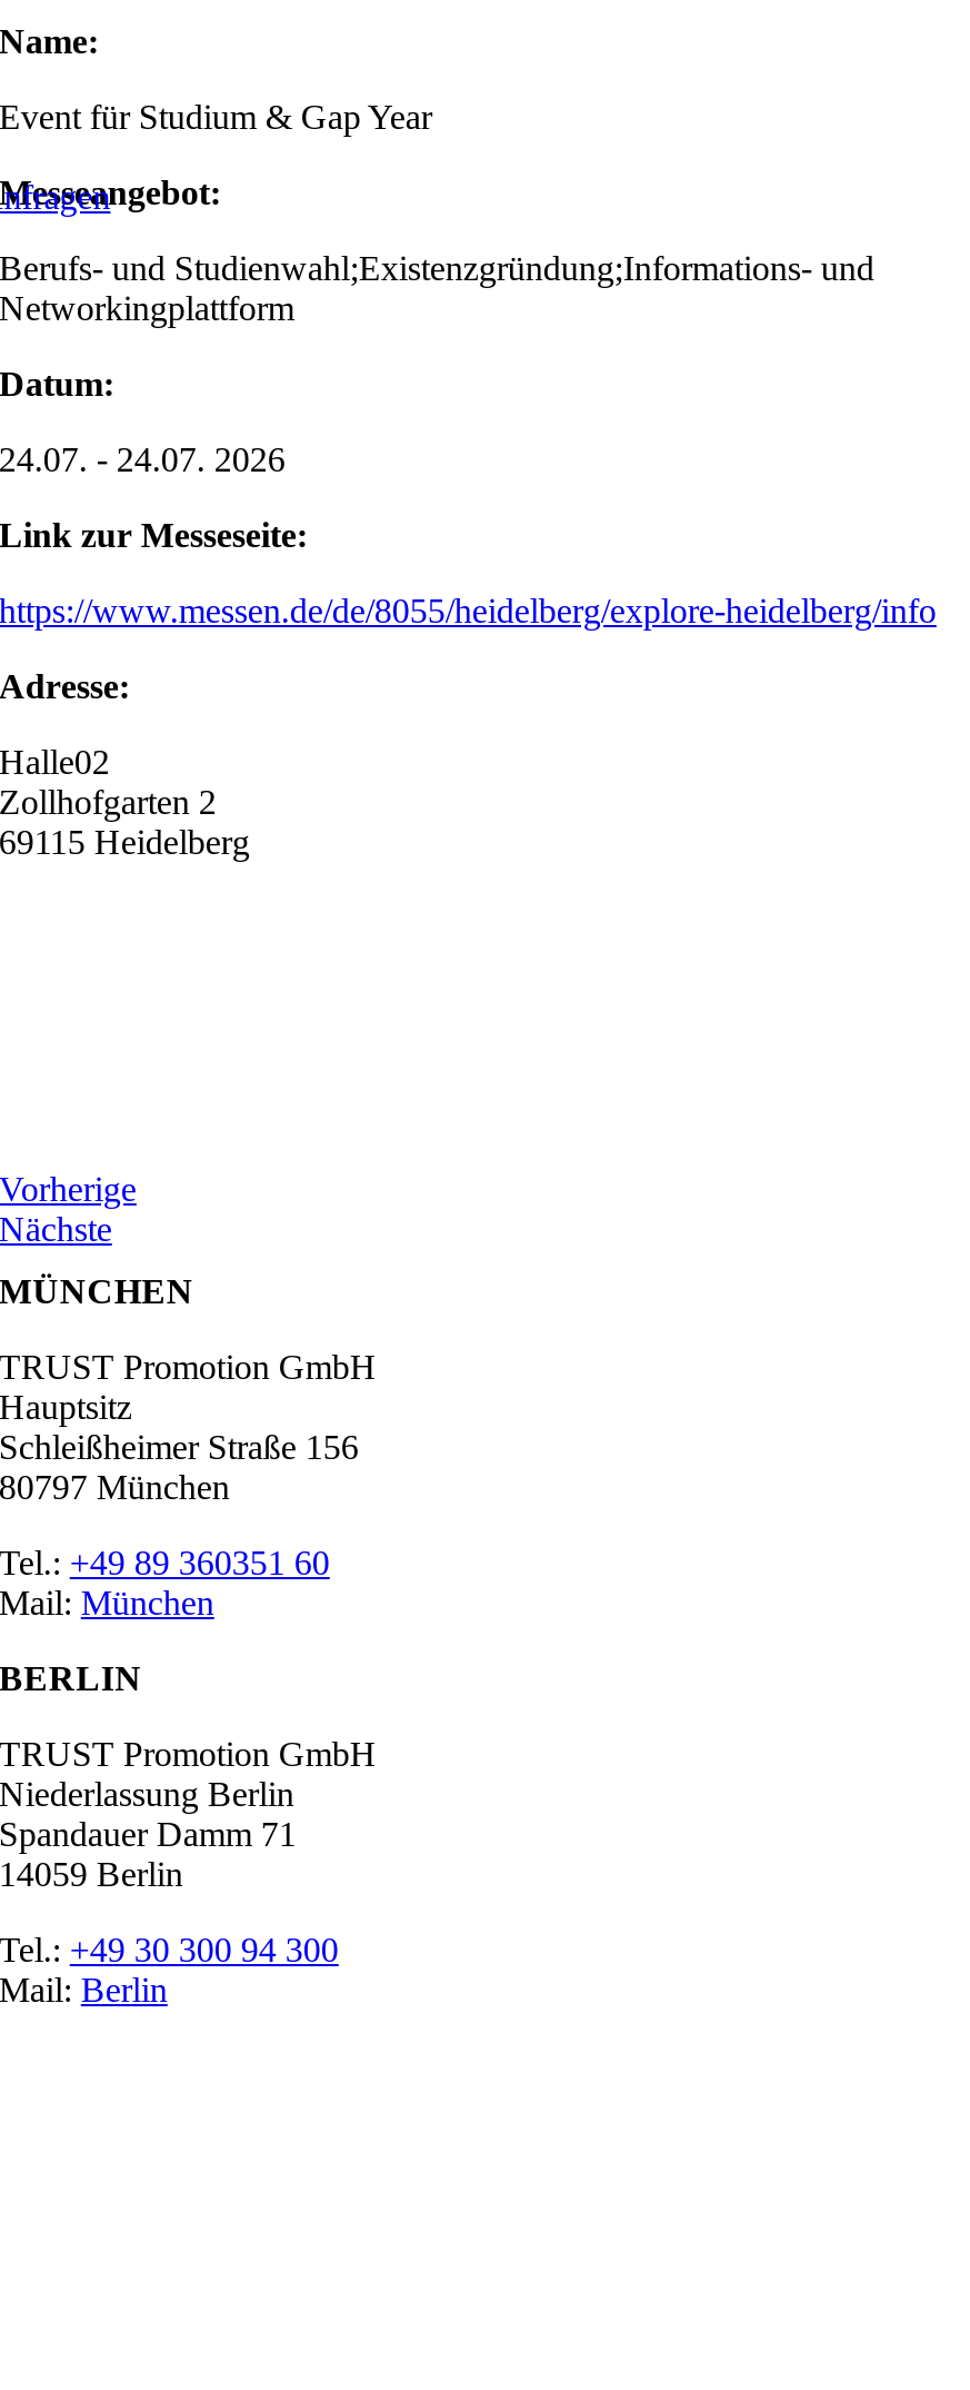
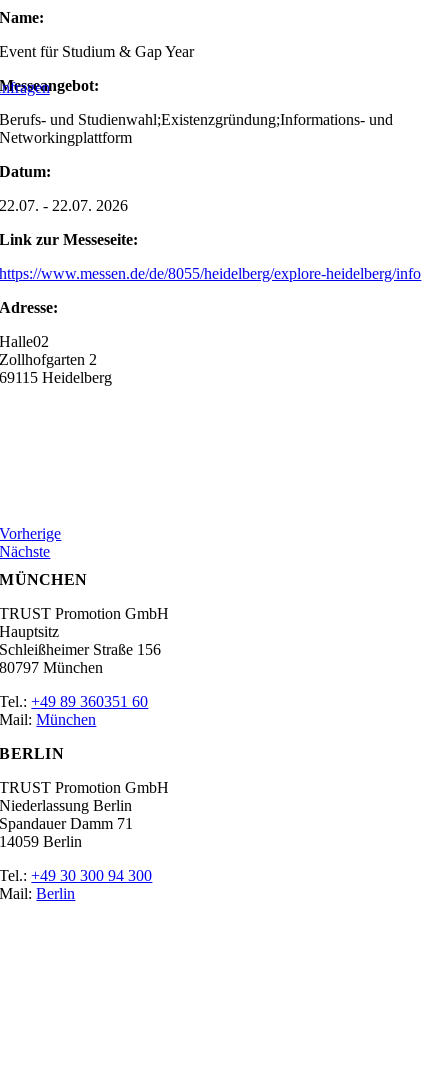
[0,440,285,478] 24.07. - 24.07. 2026 -> [0,197,128,214] 22.07. - 22.07. 2026

